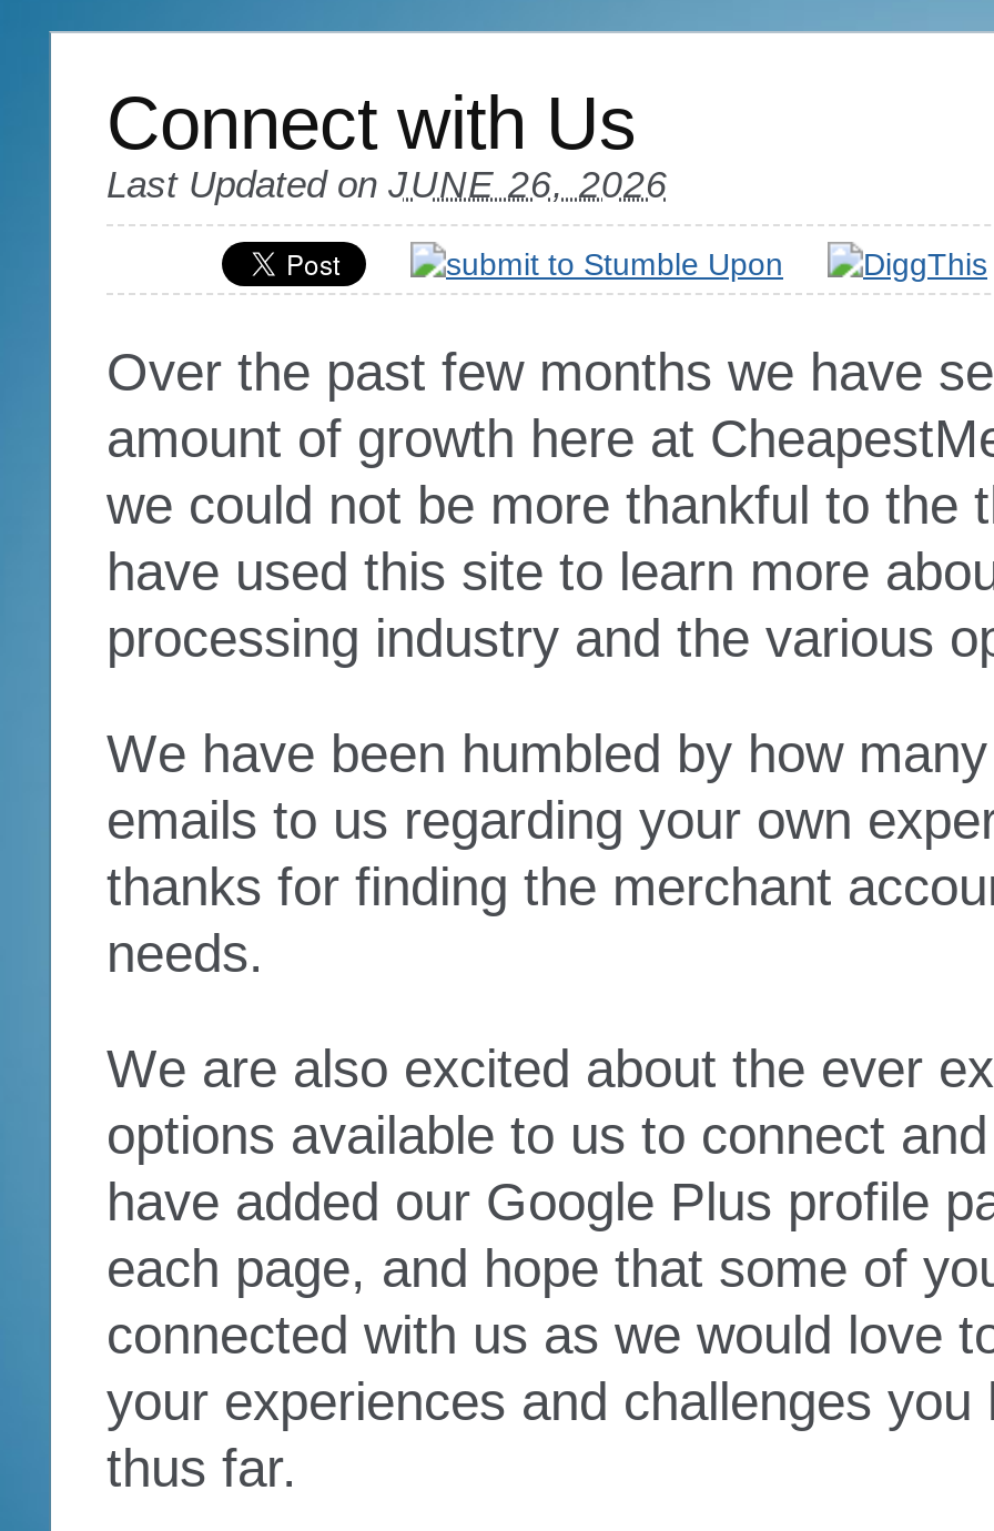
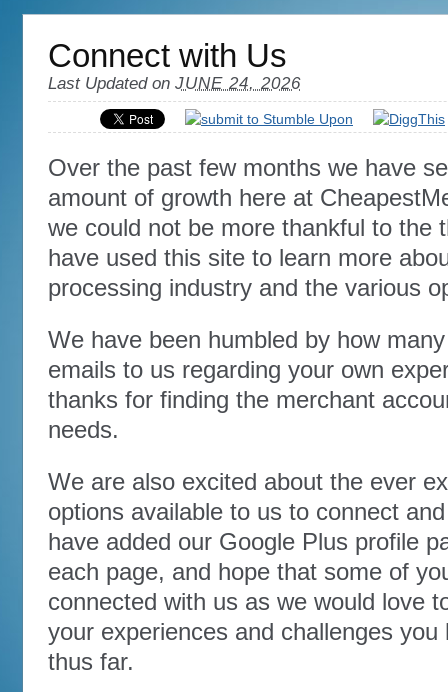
[106,164,668,206] Last Updated on JUNE 26, 2026 -> [48,74,301,93] Last Updated on JUNE 24, 2026

